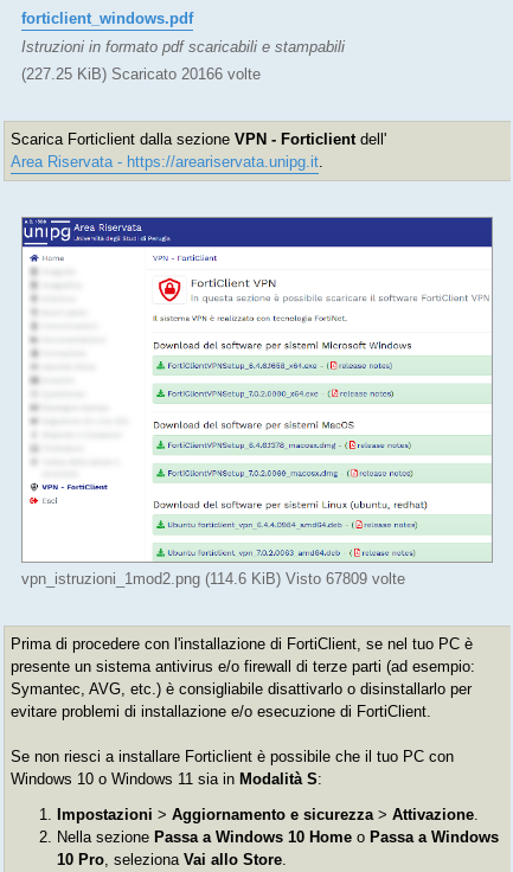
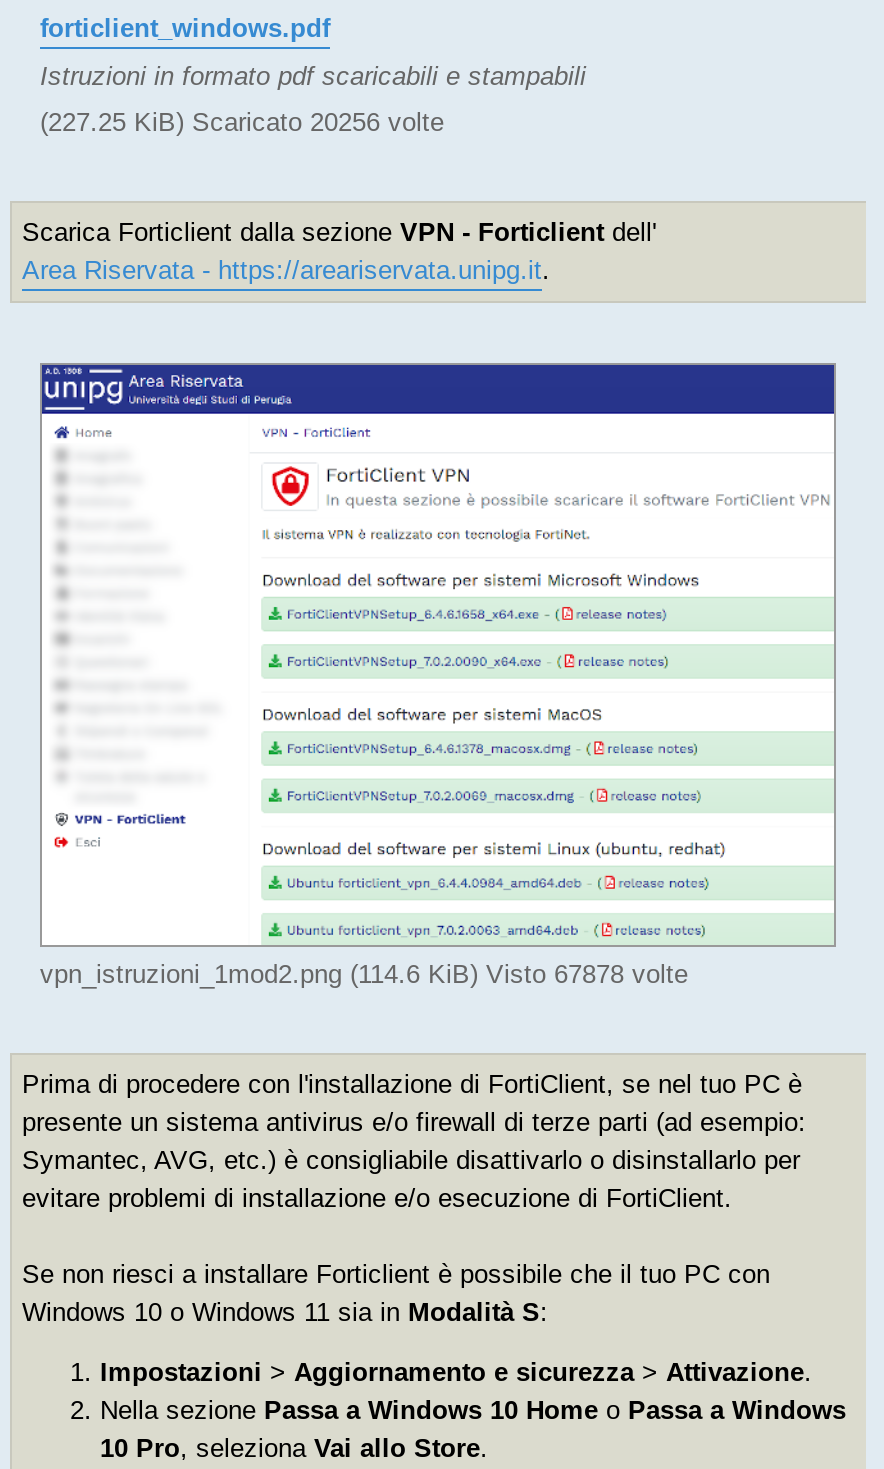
[21,65,261,83] (227.25 KiB) Scaricato 20166 volte -> [40,107,444,137] (227.25 KiB) Scaricato 20256 volte
[21,570,405,588] vpn_istruzioni_1mod2.png (114.6 KiB) Visto 67809 volte -> [40,960,688,990] vpn_istruzioni_1mod2.png (114.6 KiB) Visto 67878 volte

